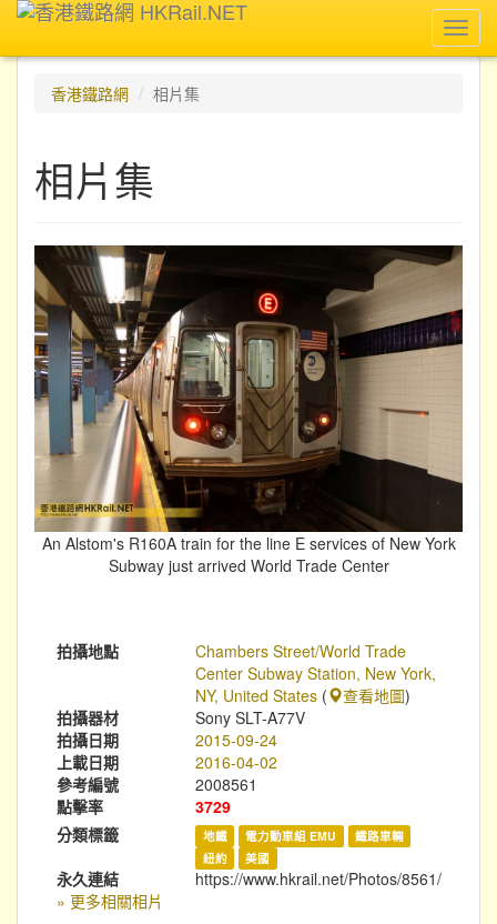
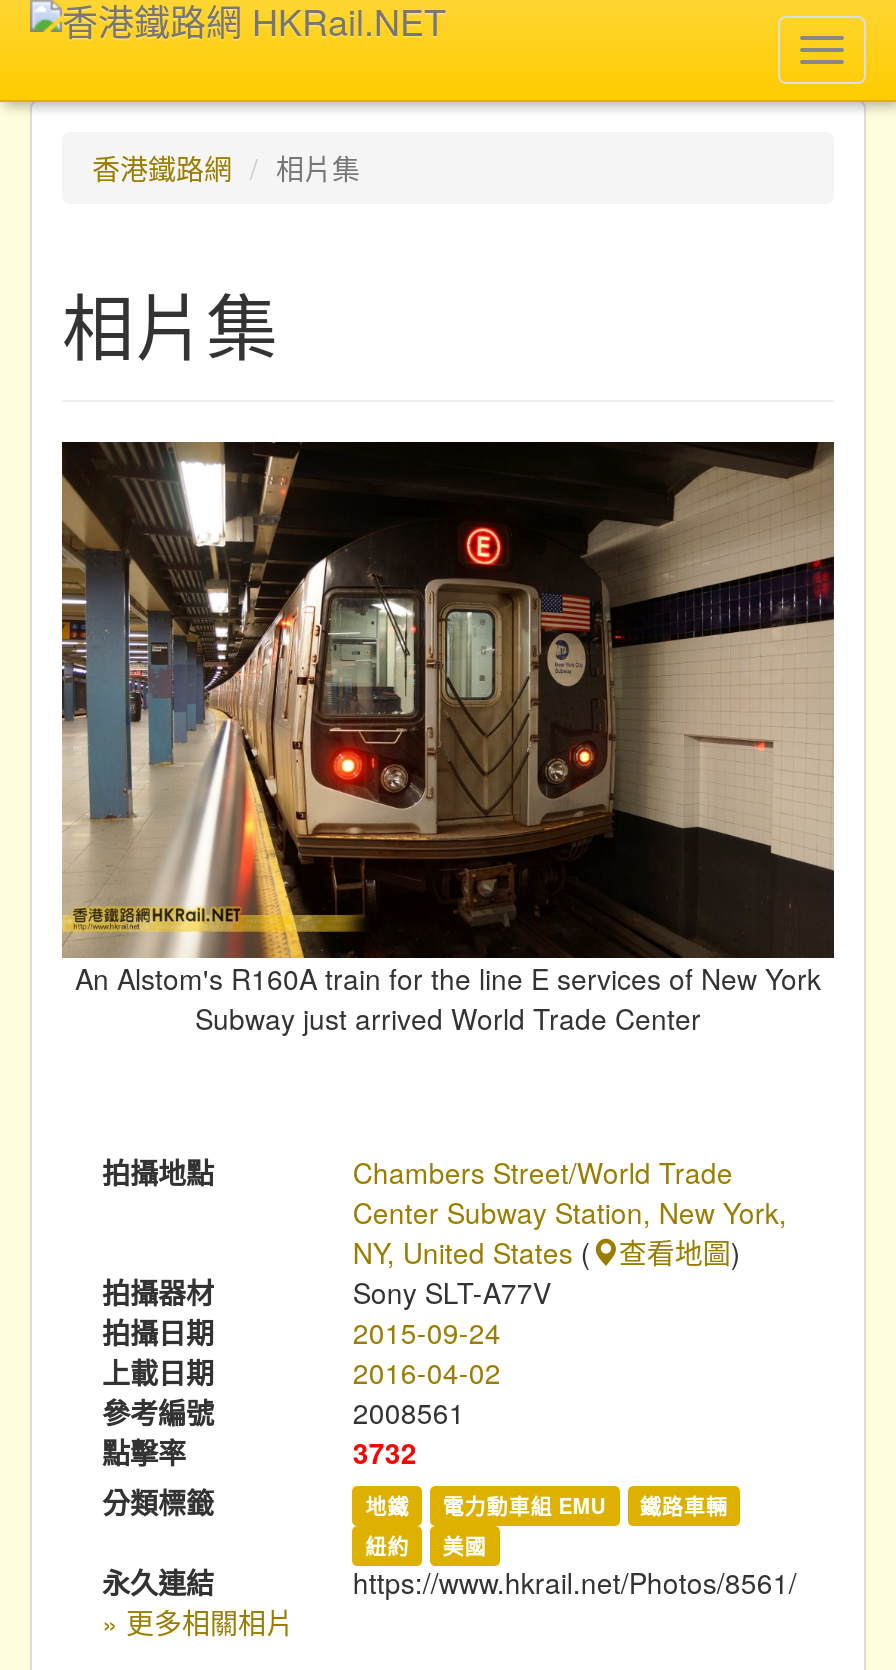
[196,795,231,817] 3729 -> [353,1432,417,1472] 3732

